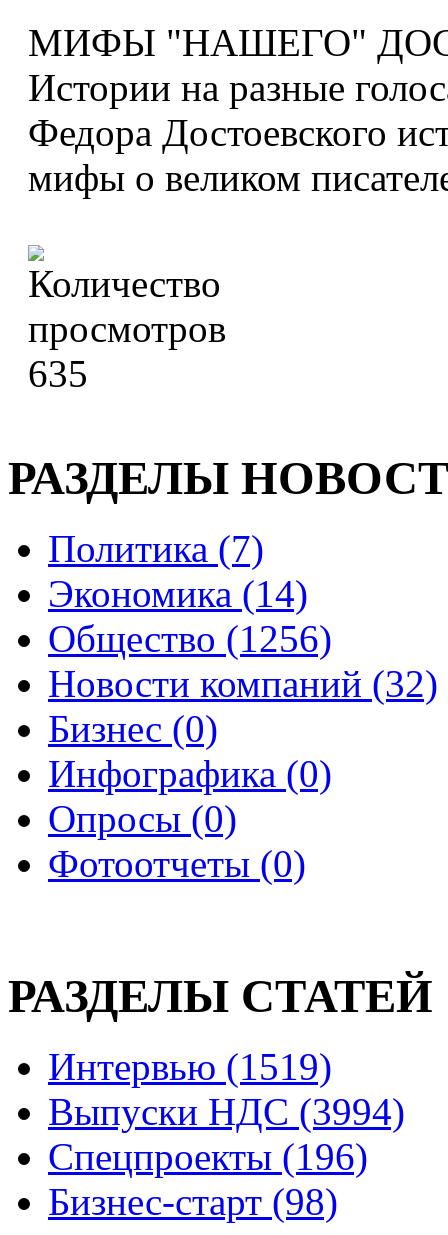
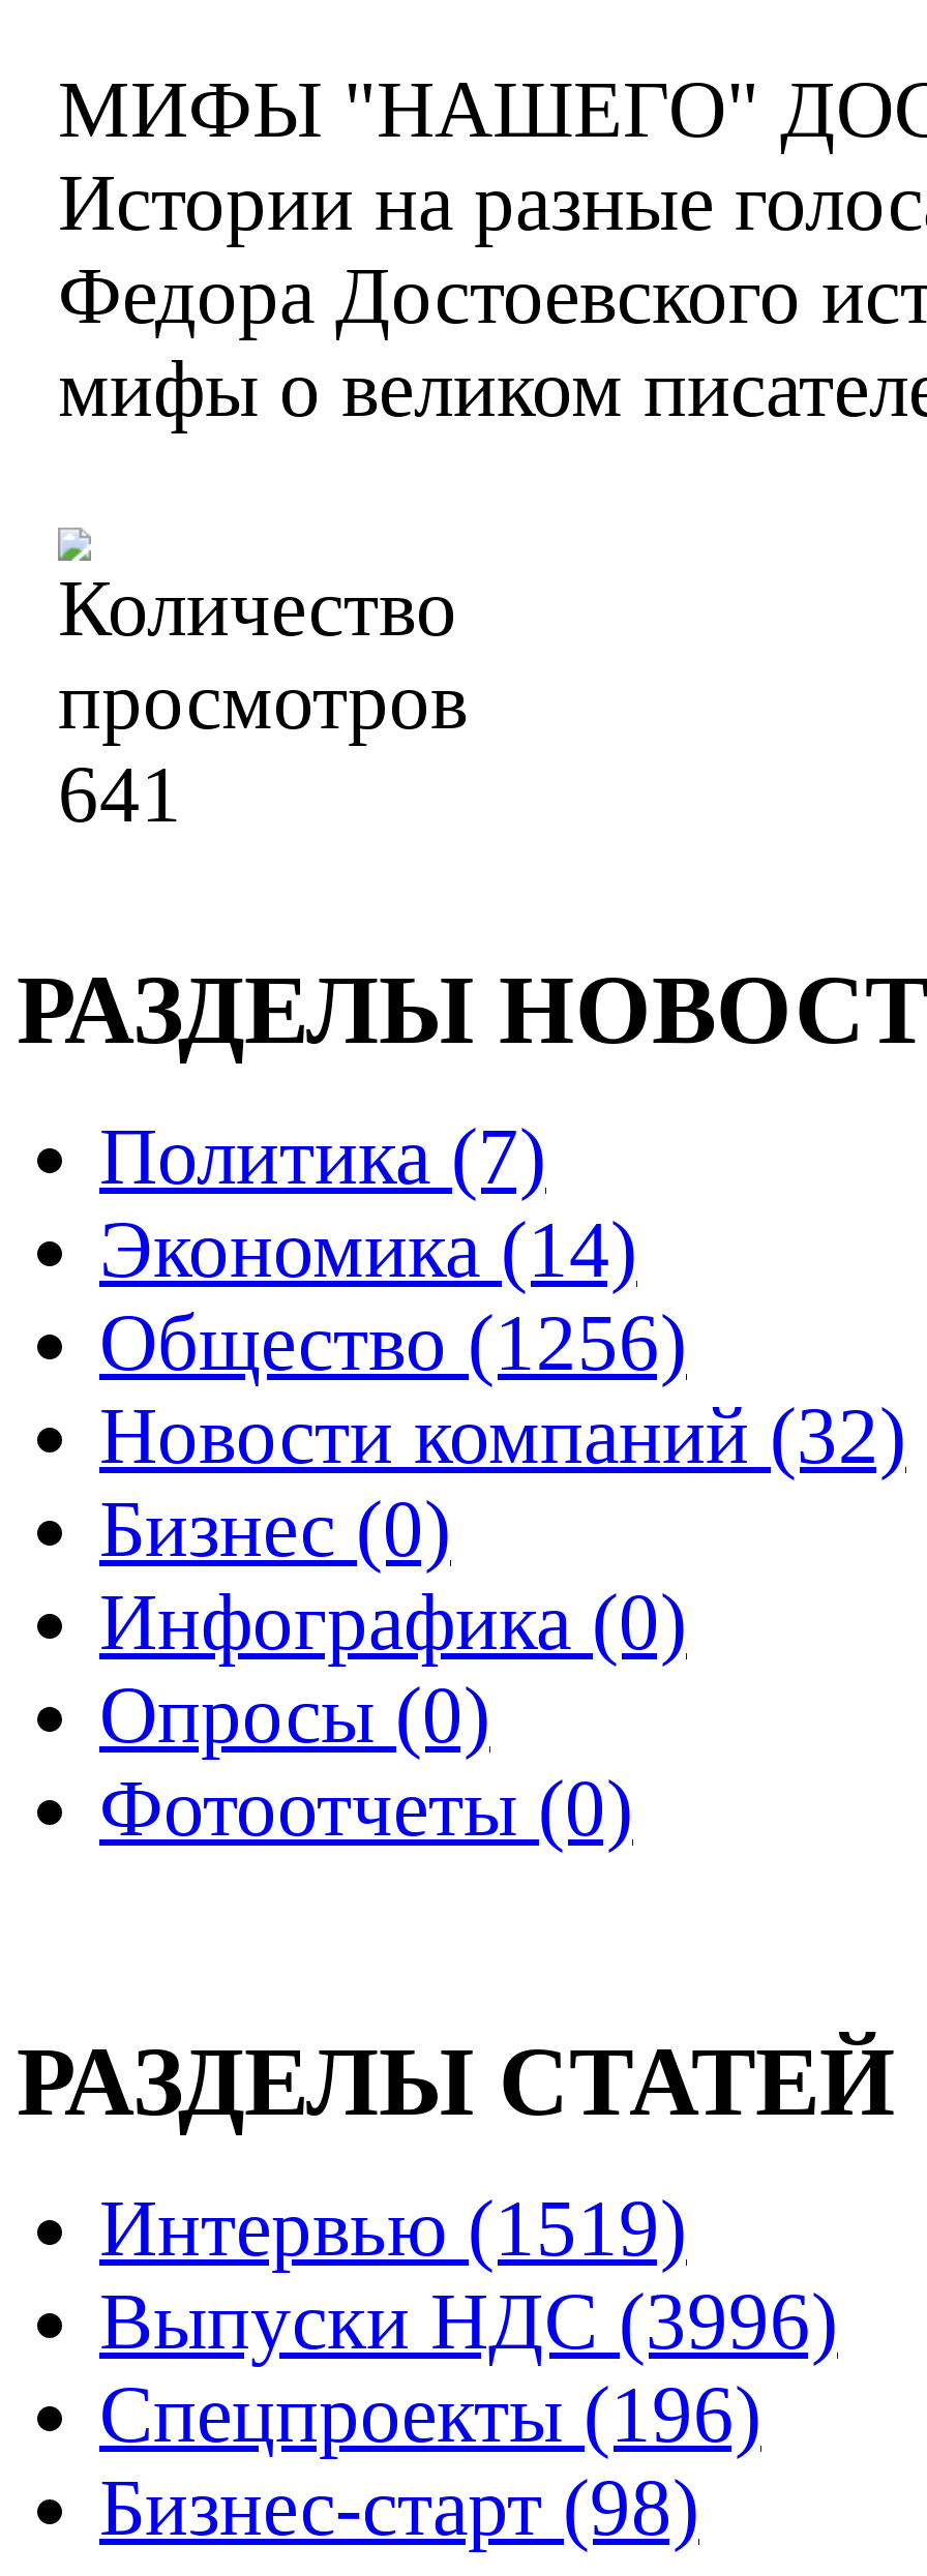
[28,352,88,395] 635 -> [58,750,182,839] 641
[48,1090,405,1133] Выпуски НДС (3994) -> [99,2276,838,2365] Выпуски НДС (3996)

